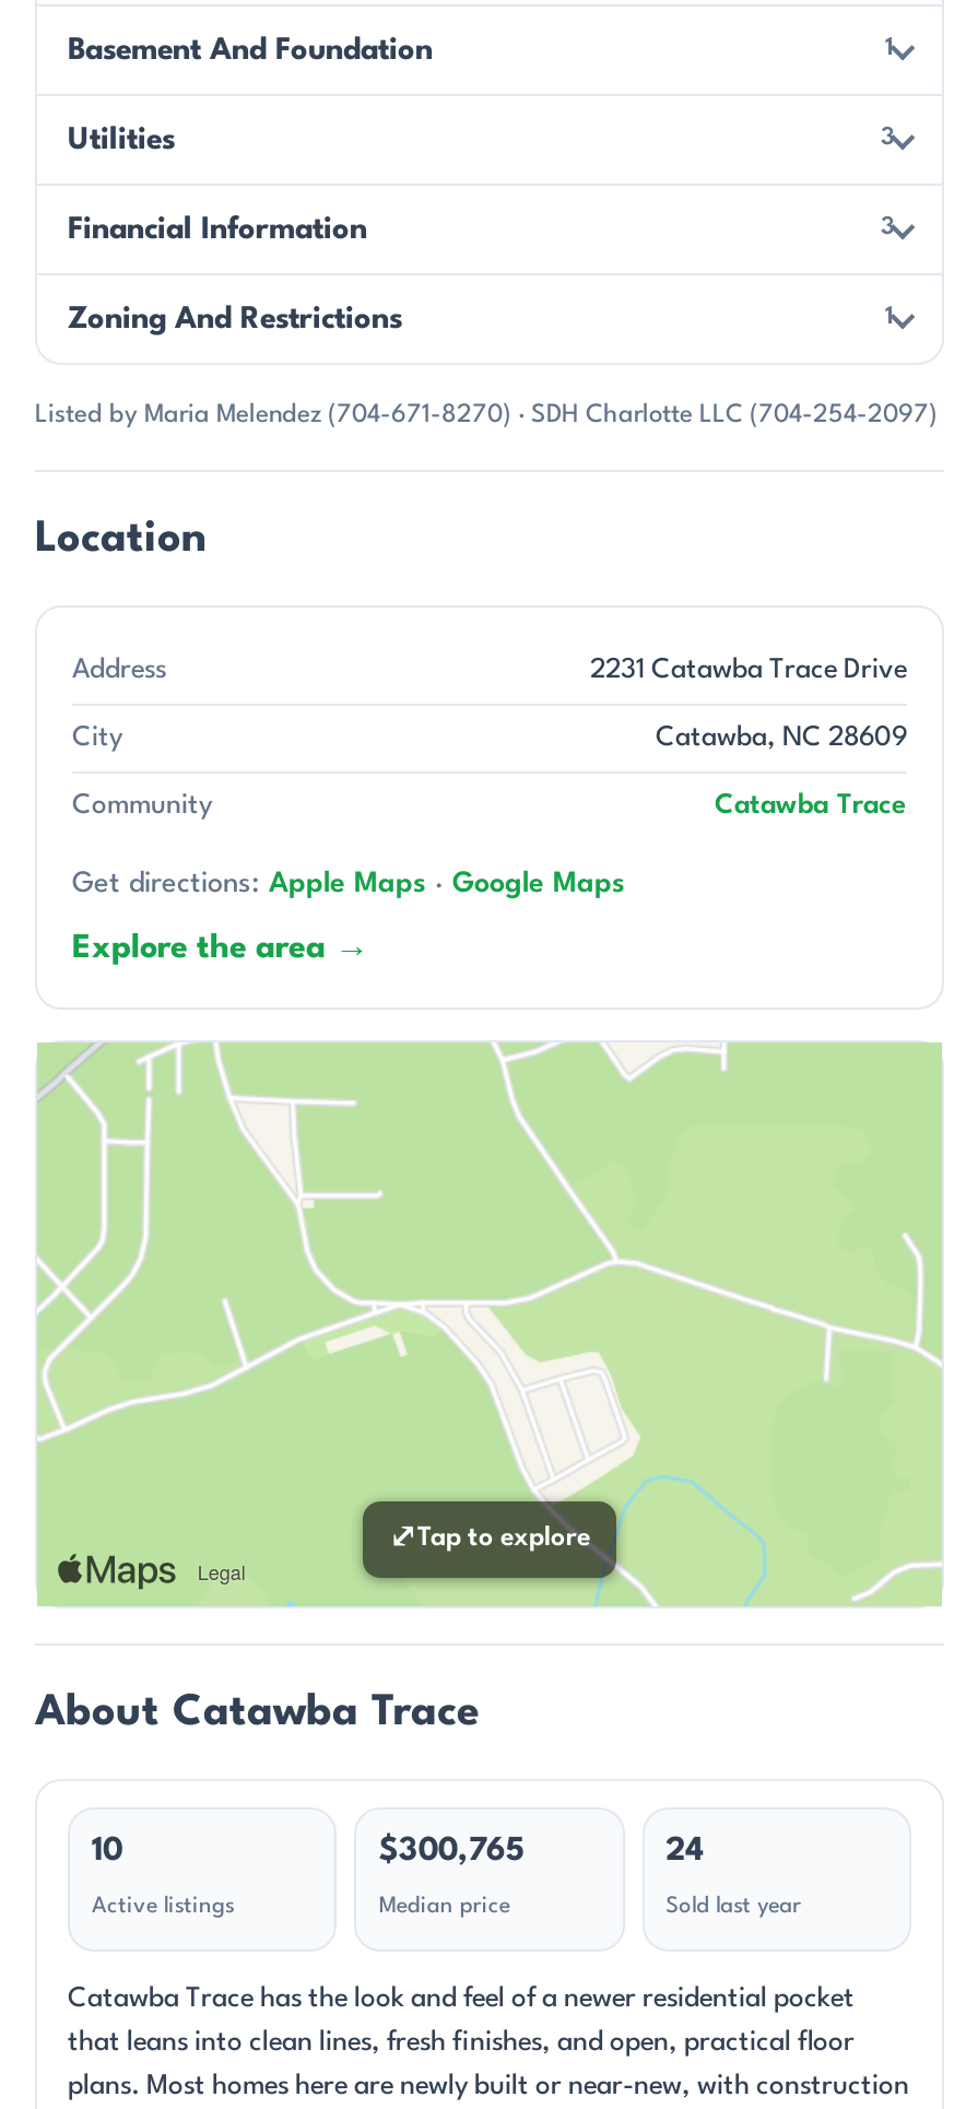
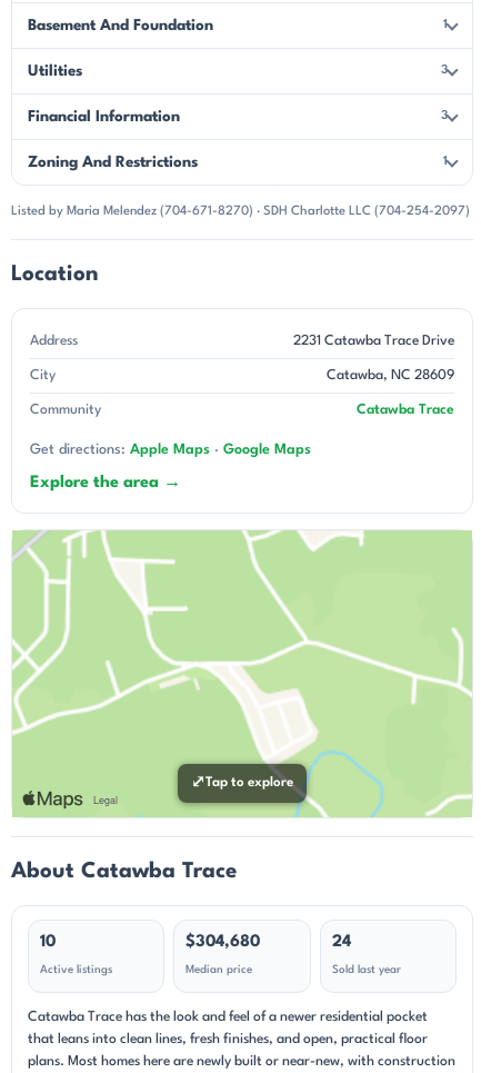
[379,1836,525,1869] $300,765 -> [186,934,260,951] $304,680

